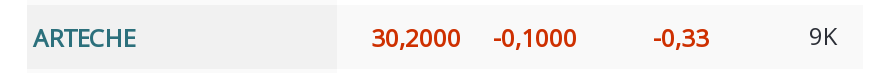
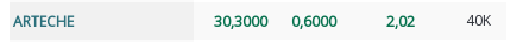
[371,19,837,54] 30,2000 | -0,1000 | -0,33 | 9K -> [214,11,491,31] 30,3000 | 0,6000 | 2,02 | 40K

